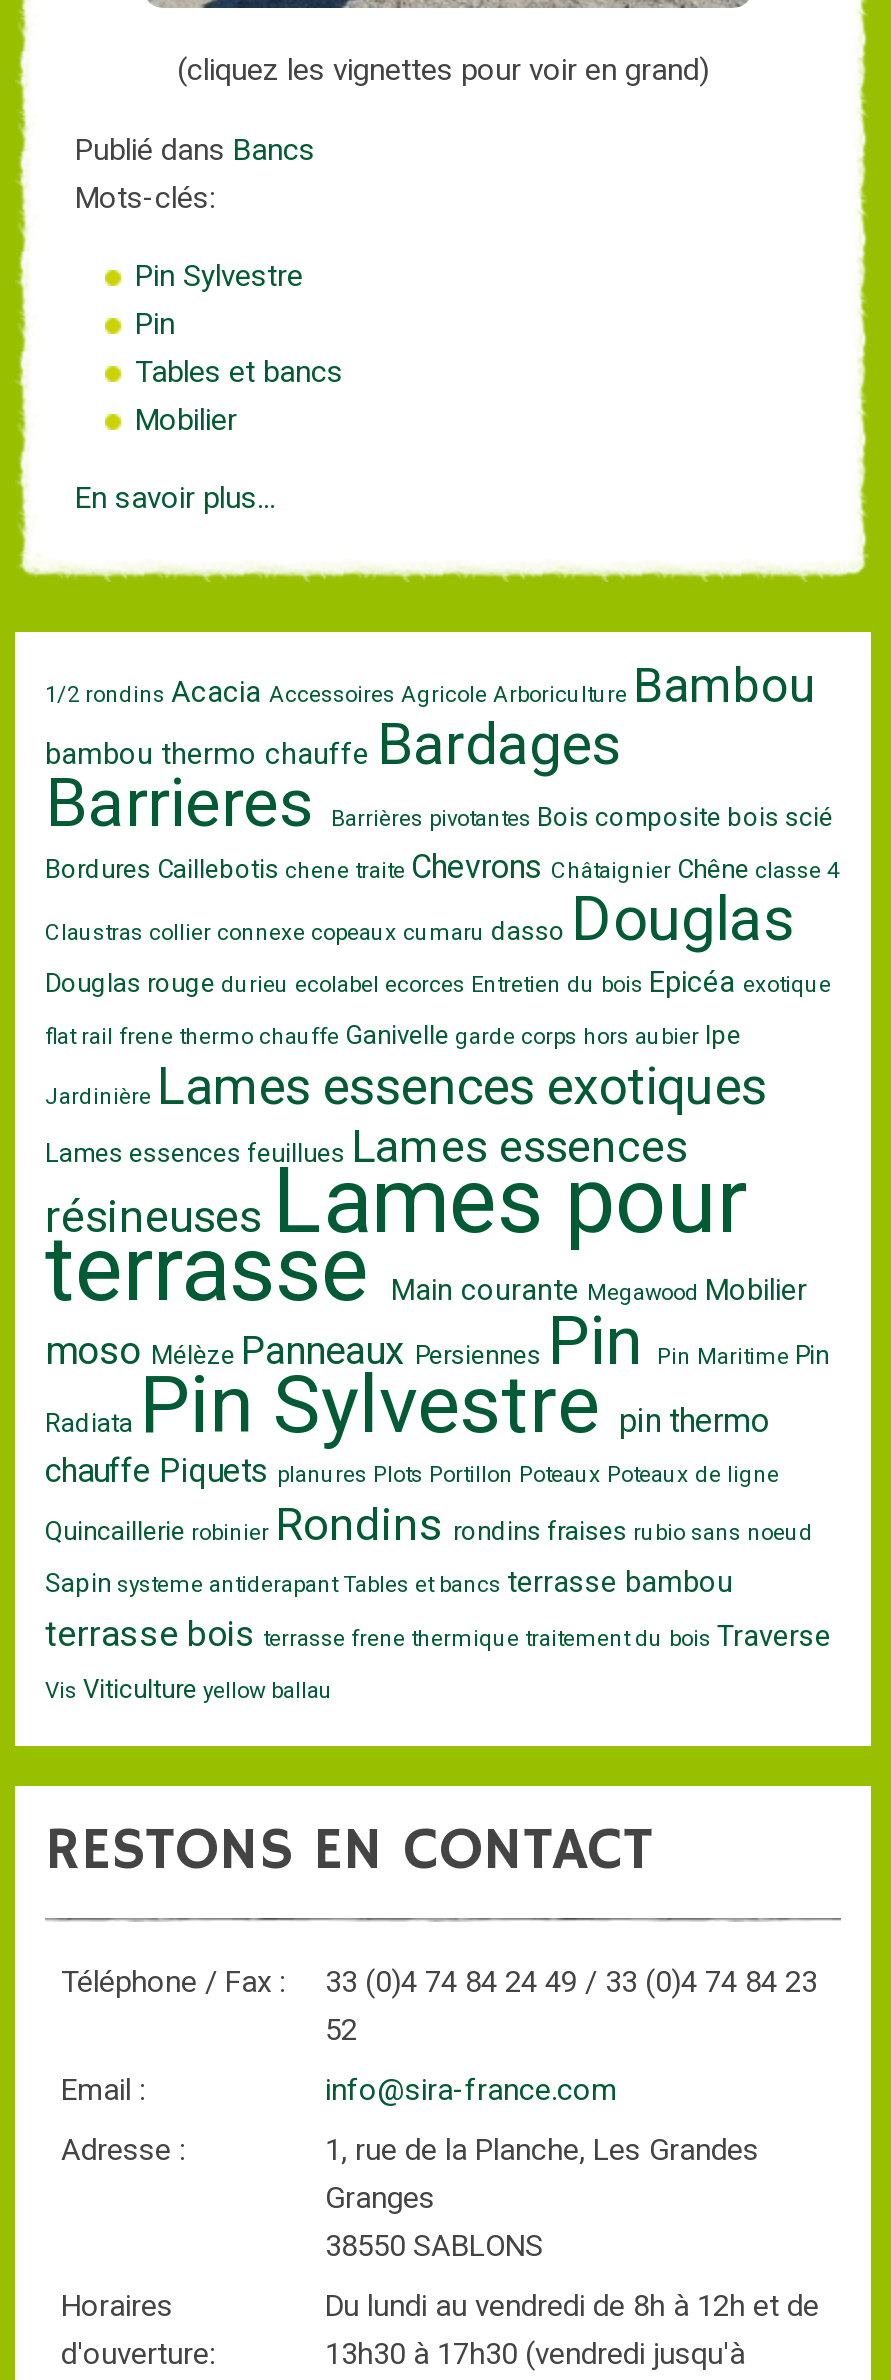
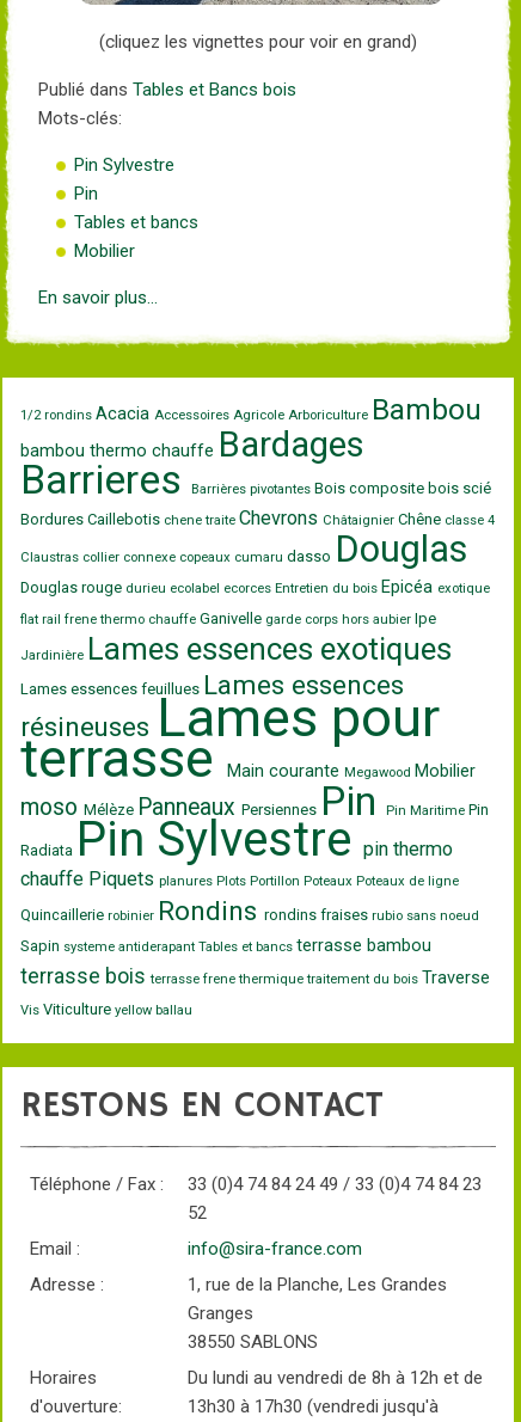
[75,132,315,168] Publié dans Bancs -> [38,79,296,100] Publié dans Tables et Bancs bois

